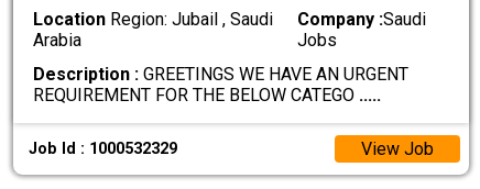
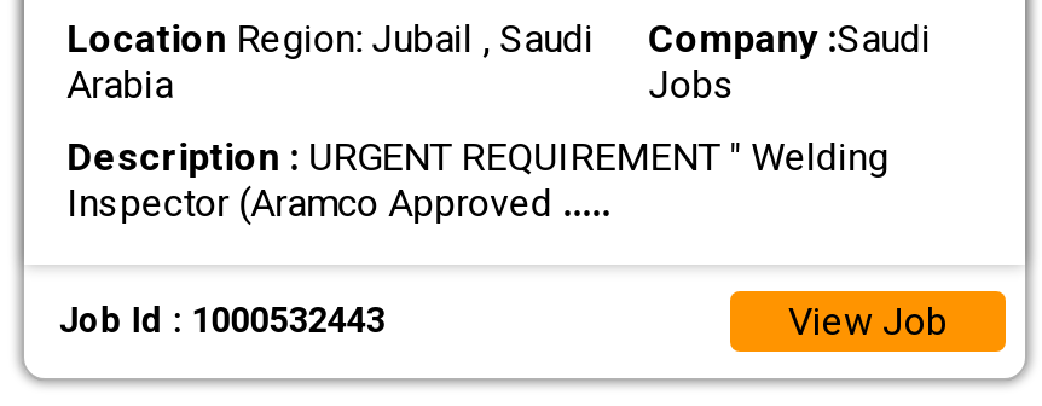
[33,63,408,105] Description : GREETINGS WE HAVE AN URGENT | REQUIREMENT FOR THE BELOW CATEGO..... -> [67,133,889,225] Description : URGENT REQUIREMENT " Welding | Inspector (Aramco Approved.....
[29,140,178,158] Job Id : 1000532329 -> [59,301,385,342] Job Id : 1000532443

